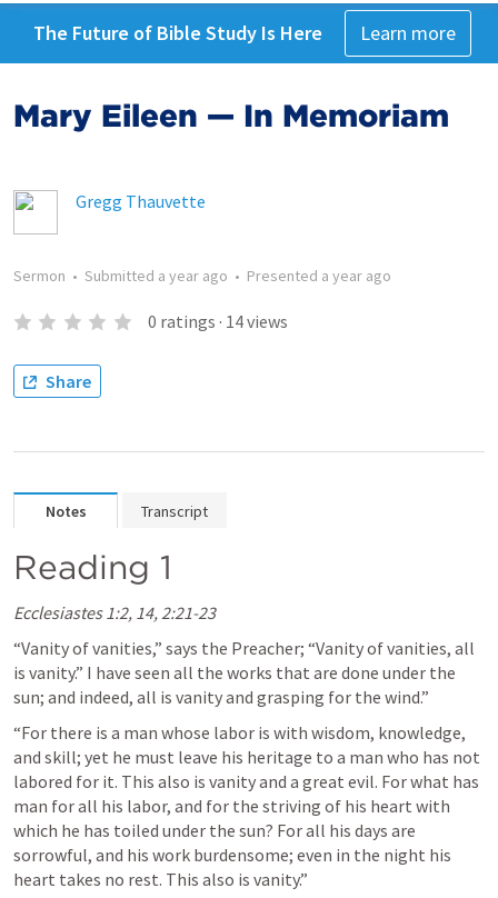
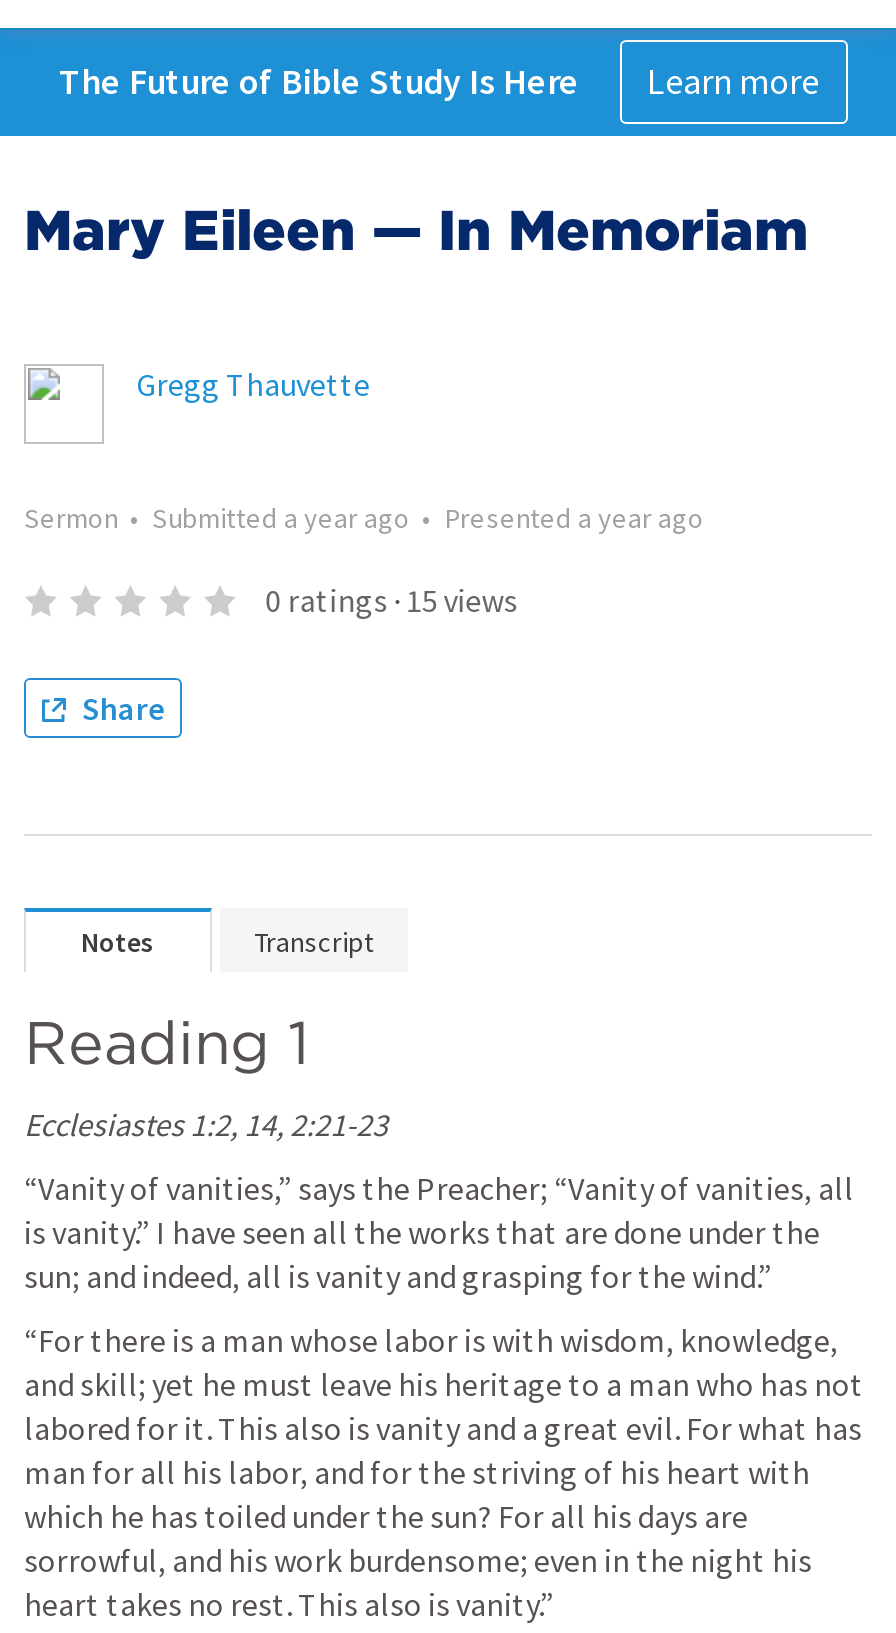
[148,310,288,332] 0 ratings · 14 views -> [265,580,517,620] 0 ratings · 15 views

